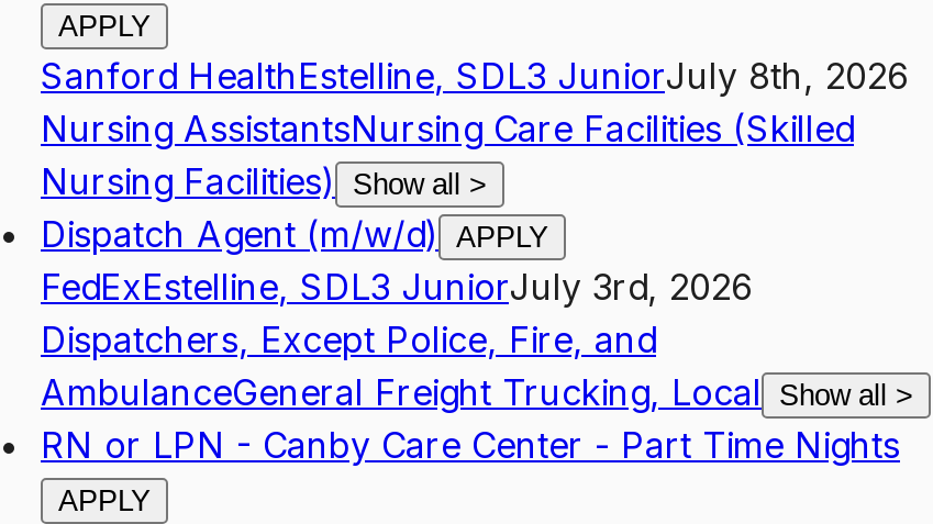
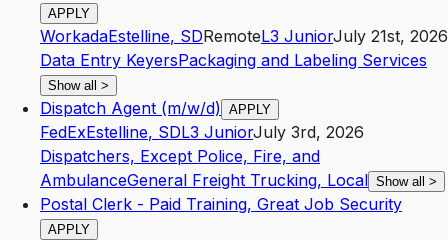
[41,54,909,204] Sanford Health Estelline, SDL3 JuniorJuly 8th, 2026 | Nursing AssistantsNursing Care Facilities (Skilled | Nursing Facilities) Show all> -> [40,26,448,93] WorkadaEstelline, SDRemoteL3 JuniorJuly 21st, 2026 | Data Entry KeyersPackaging and Labeling Services | Show all >
[41,423,900,467] RN or LPN - Canby Care Center - Part Time Nights -> [40,194,402,214] Postal Clerk - Paid Training, Great Job Security

